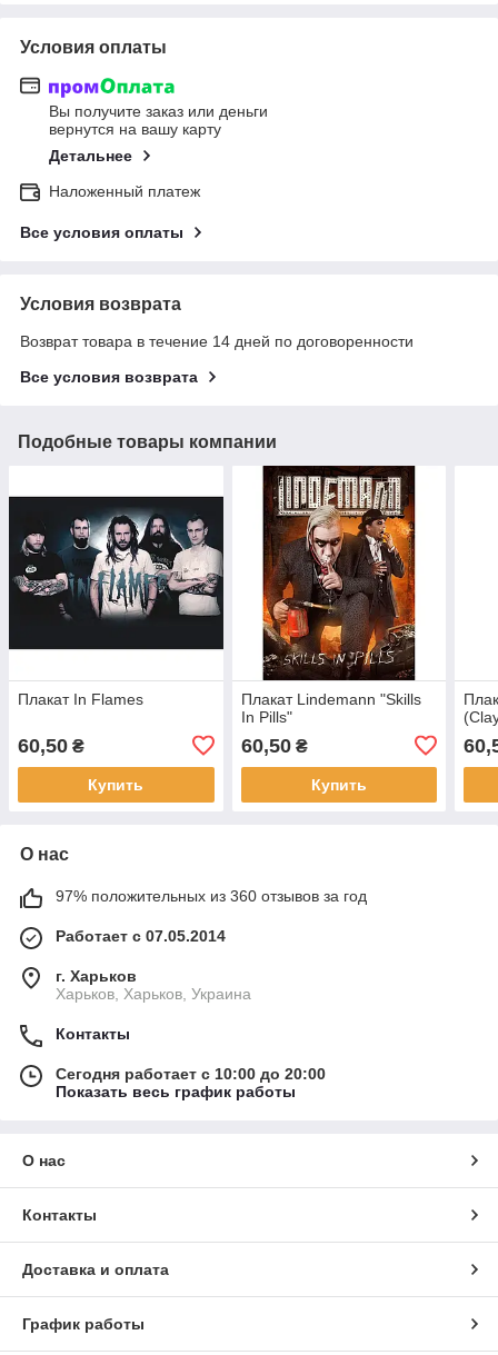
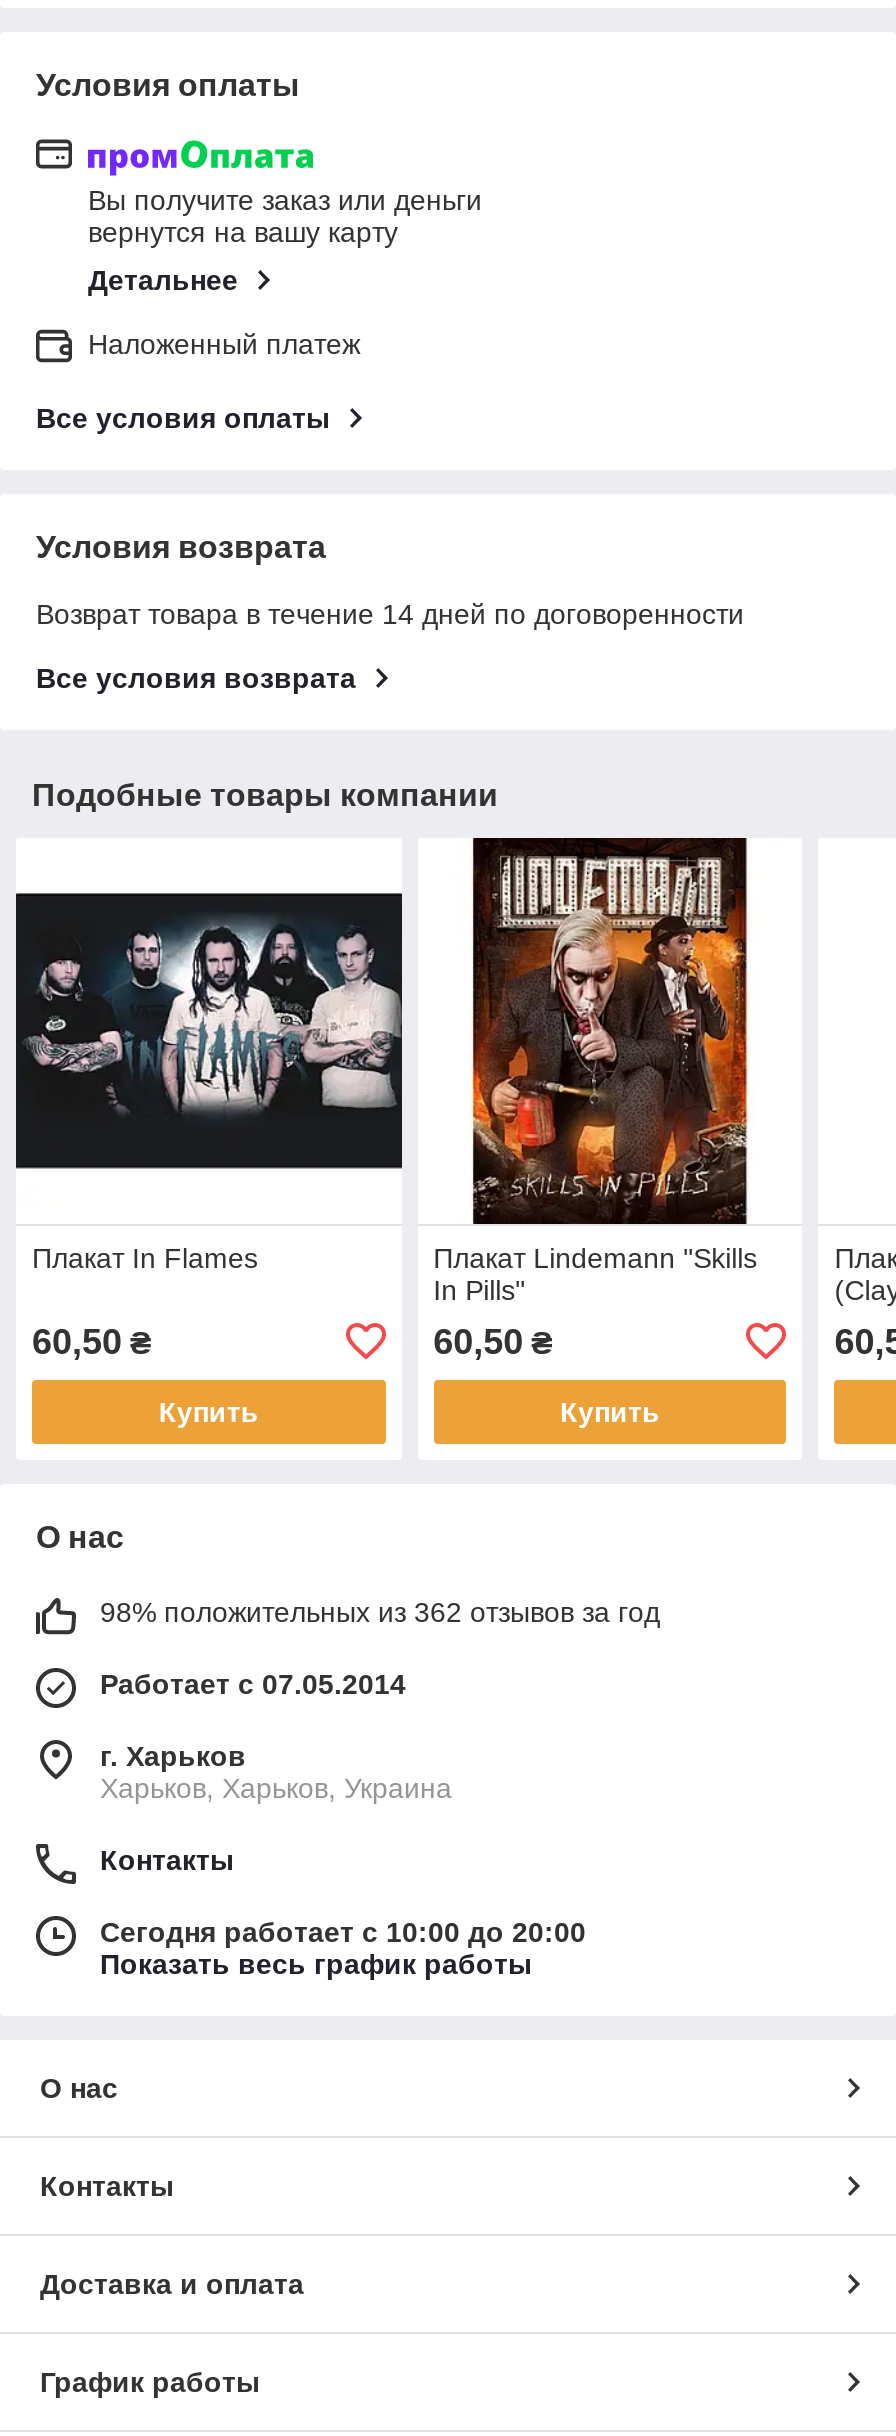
[56,887,367,905] 97% положительных из 360 отзывов за год -> [100,1596,660,1628] 98% положительных из 362 отзывов за год

